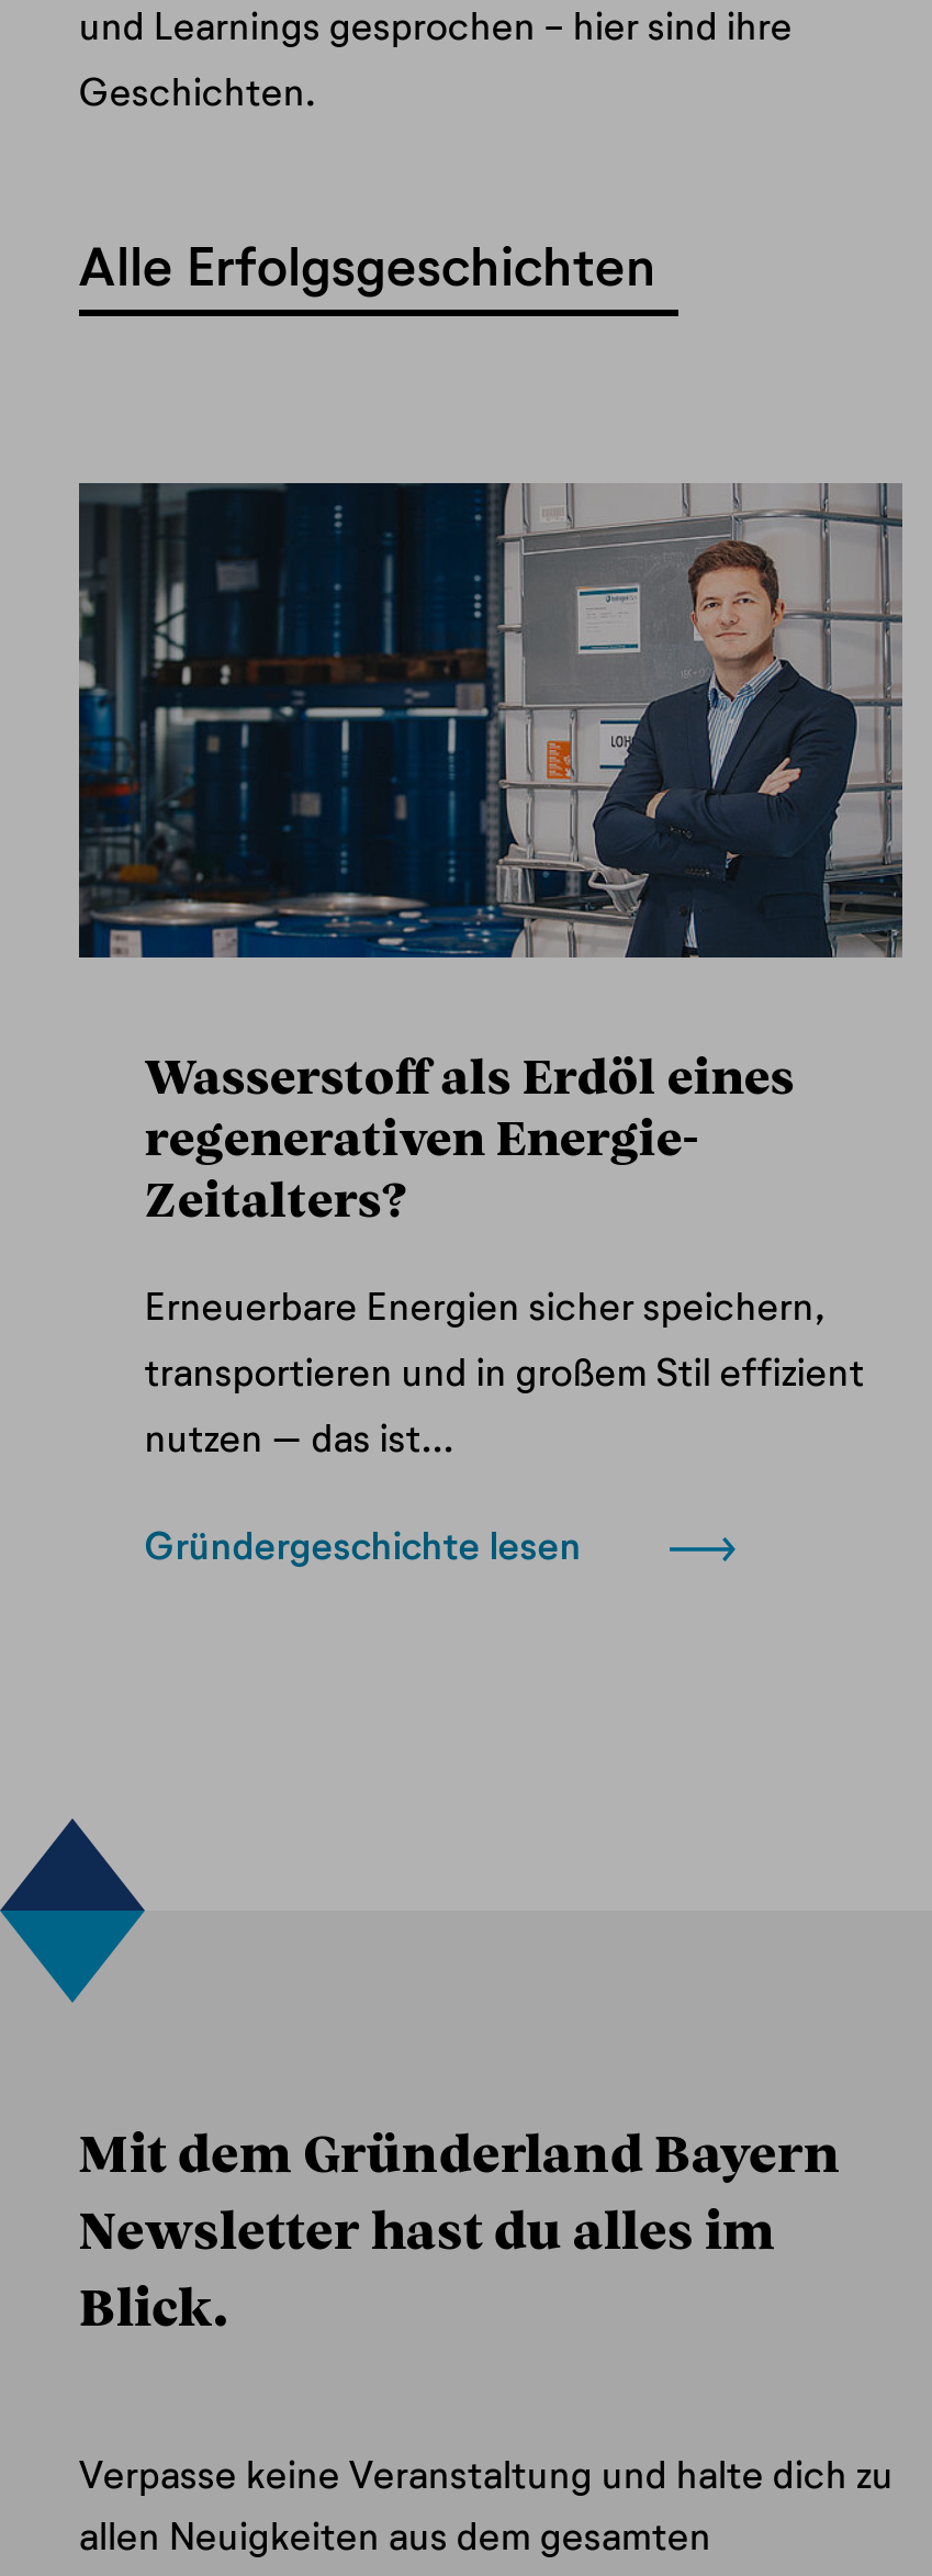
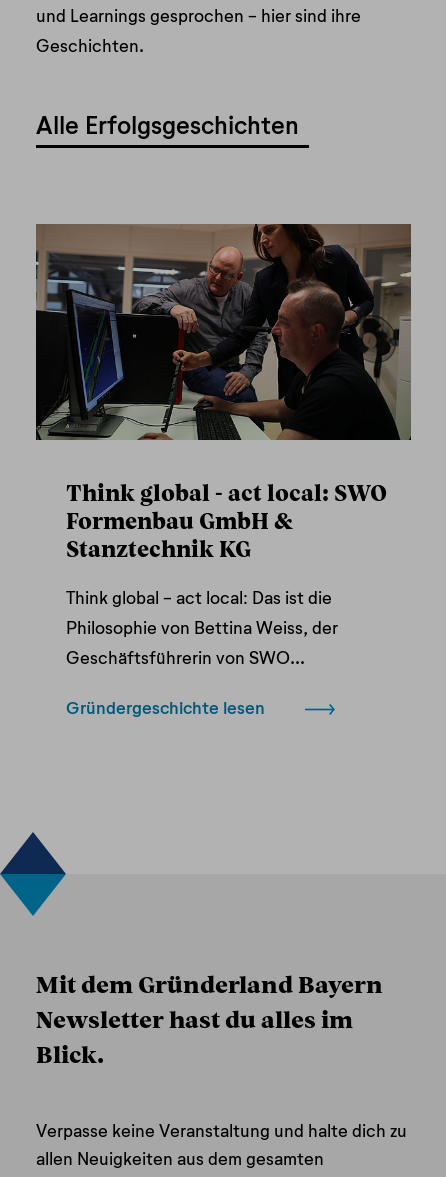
[77,481,902,960] [image] -> [35,223,411,441] [image]
[144,1055,794,1226] Wasserstoff als Erdöl eines | regenerativen Energie- | Zeitalters? -> [66,484,387,562] Think global - act local: SWO | Formenbau GmbH & | Stanztechnik KG
[144,1290,825,1327] Erneuerbare Energien sicher speichern, -> [66,591,332,608] Think global - act local: Das ist die
[144,1356,864,1393] transportieren und in großem Stil effizient -> [66,621,338,638] Philosophie von Bettina Weiss, der
[144,1422,454,1459] nutzen – das ist... -> [66,651,305,668] Geschäftsführerin von SWO...

